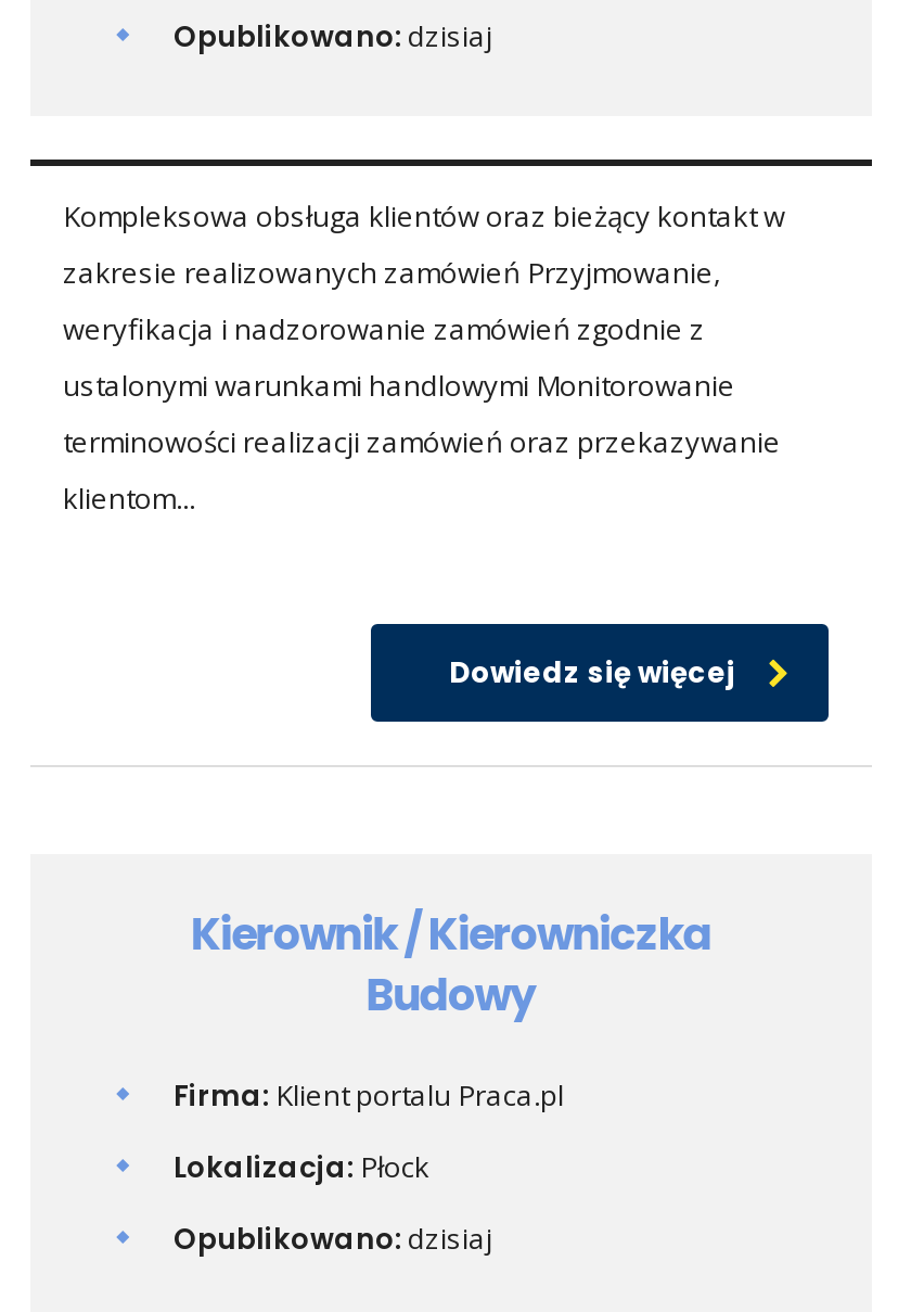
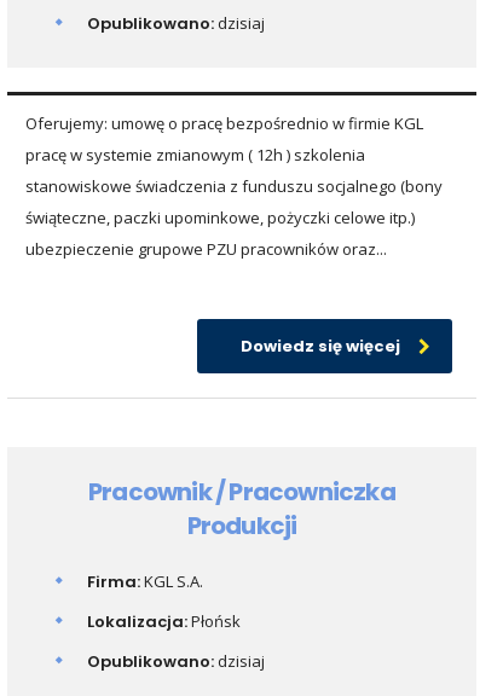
[63,196,785,518] Kompleksowa obsługa klientów oraz bieżący kontakt w | zakresie realizowanych zamówień Przyjmowanie, | weryfikacja i nadzorowanie zamówień zgodnie z | ustalonymi warunkami handlowymi Monitorowanie | terminowości realizacji zamówień oraz przekazywanie | klientom... -> [25,112,443,260] Oferujemy: umowę o pracę bezpośrednio w firmie KGL | pracę w systemie zmianowym ( 12h ) szkolenia | stanowiskowe świadczenia z funduszu socjalnego (bony | świąteczne, paczki upominkowe, pożyczki celowe itp.) | ubezpieczenie grupowe PZU pracowników oraz...
[191,904,711,1026] Kierownik / Kierowniczka | Budowy -> [88,475,395,543] Pracownik / Pracowniczka | Produkcji
[174,1075,564,1117] Firma: Klient portalu Praca.pl -> [87,570,203,593] Firma: KGL S.A.
[174,1147,429,1188] Lokalizacja: Płock -> [87,610,241,633] Lokalizacja: Płońsk

